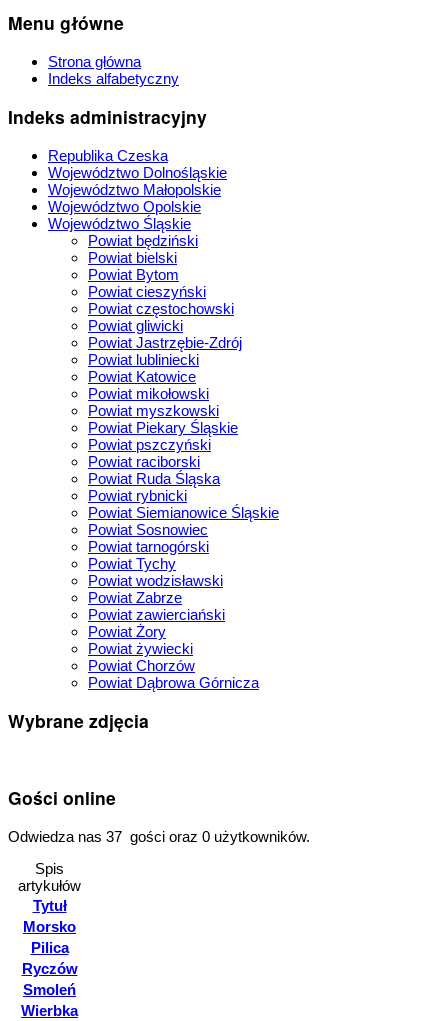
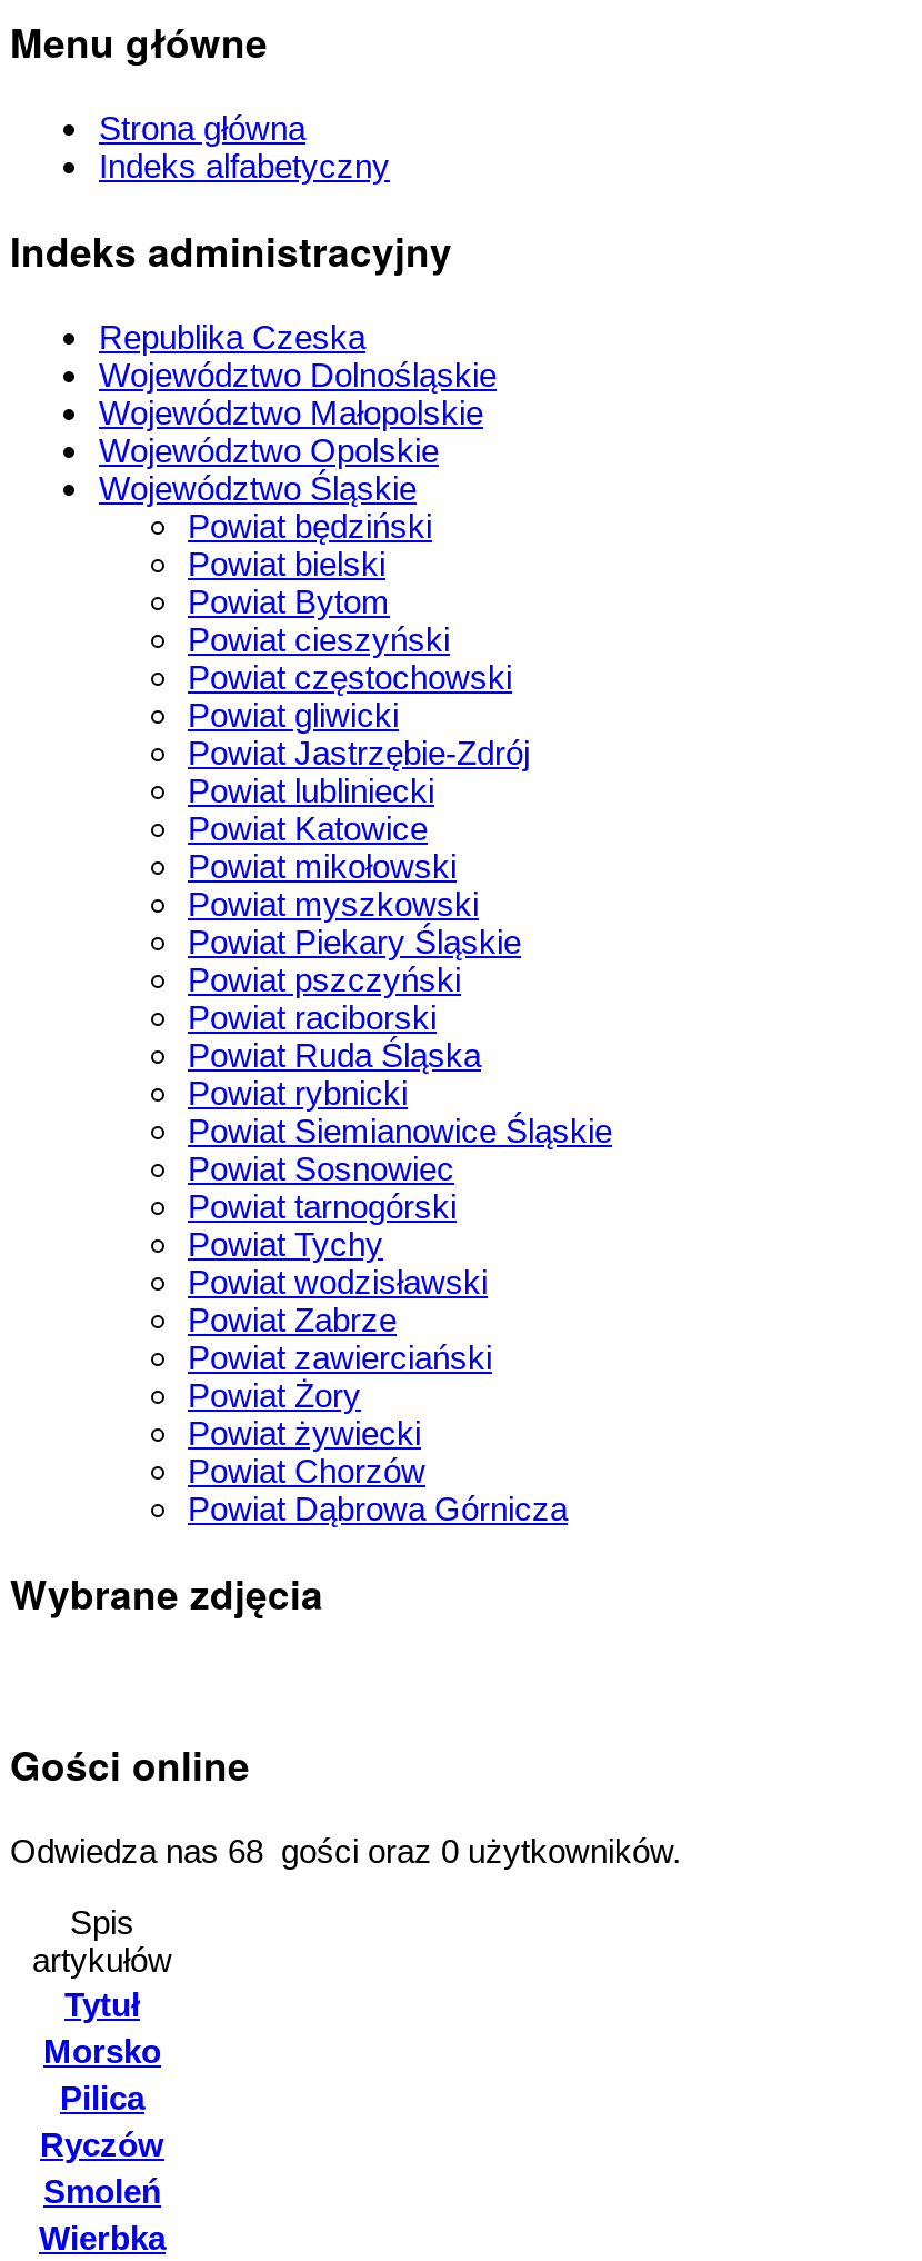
[8,828,310,845] Odwiedza nas 37 gości oraz 0 użytkowników. -> [10,1831,681,1869] Odwiedza nas 68 gości oraz 0 użytkowników.

